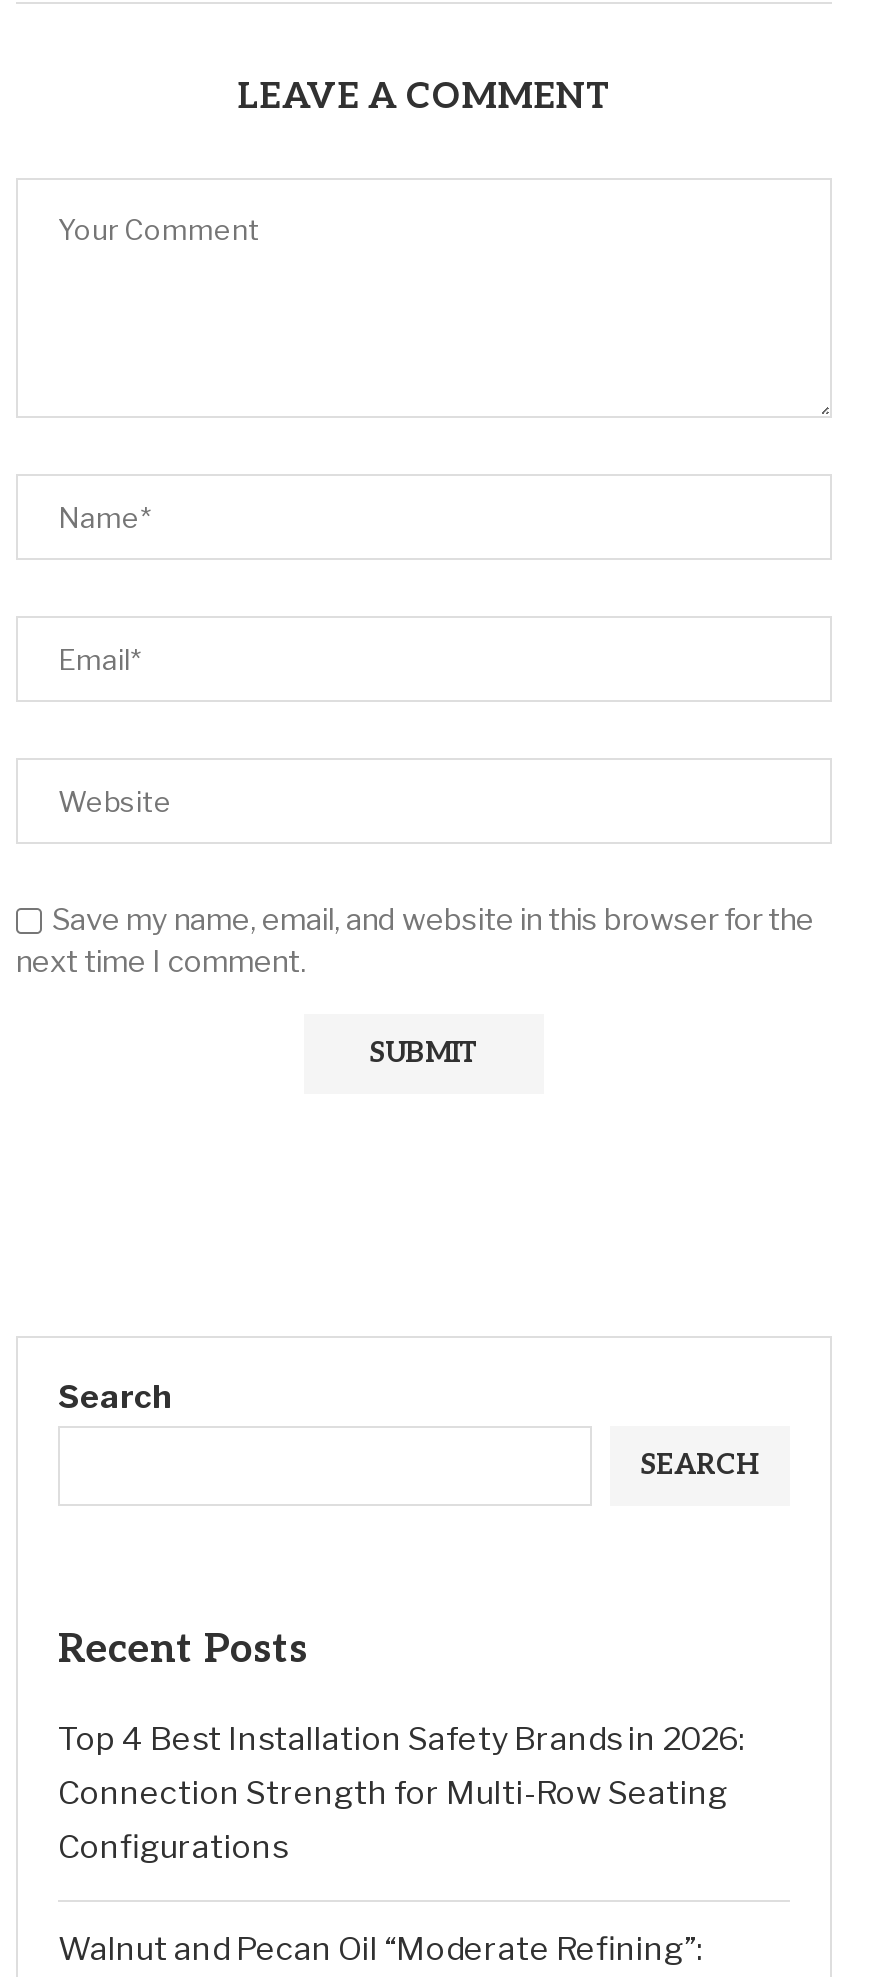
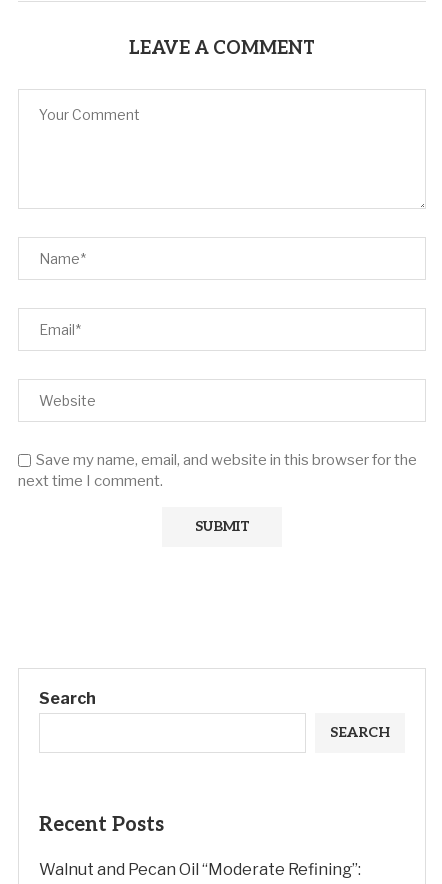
[58,1720,744,1866] Top 4 Best Installation Safety Brands in 2026: | Connection Strength for Multi-Row Seating | Configurations -> none

